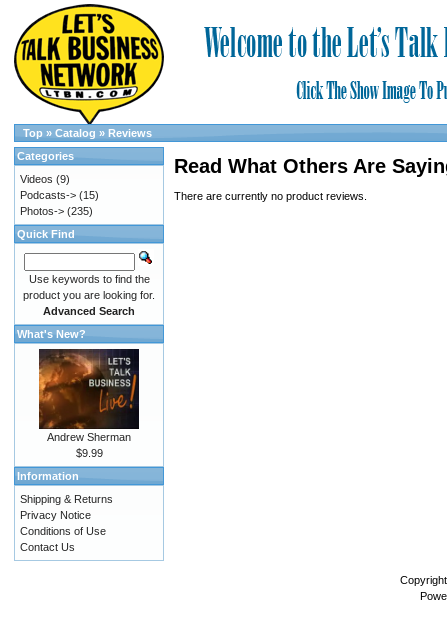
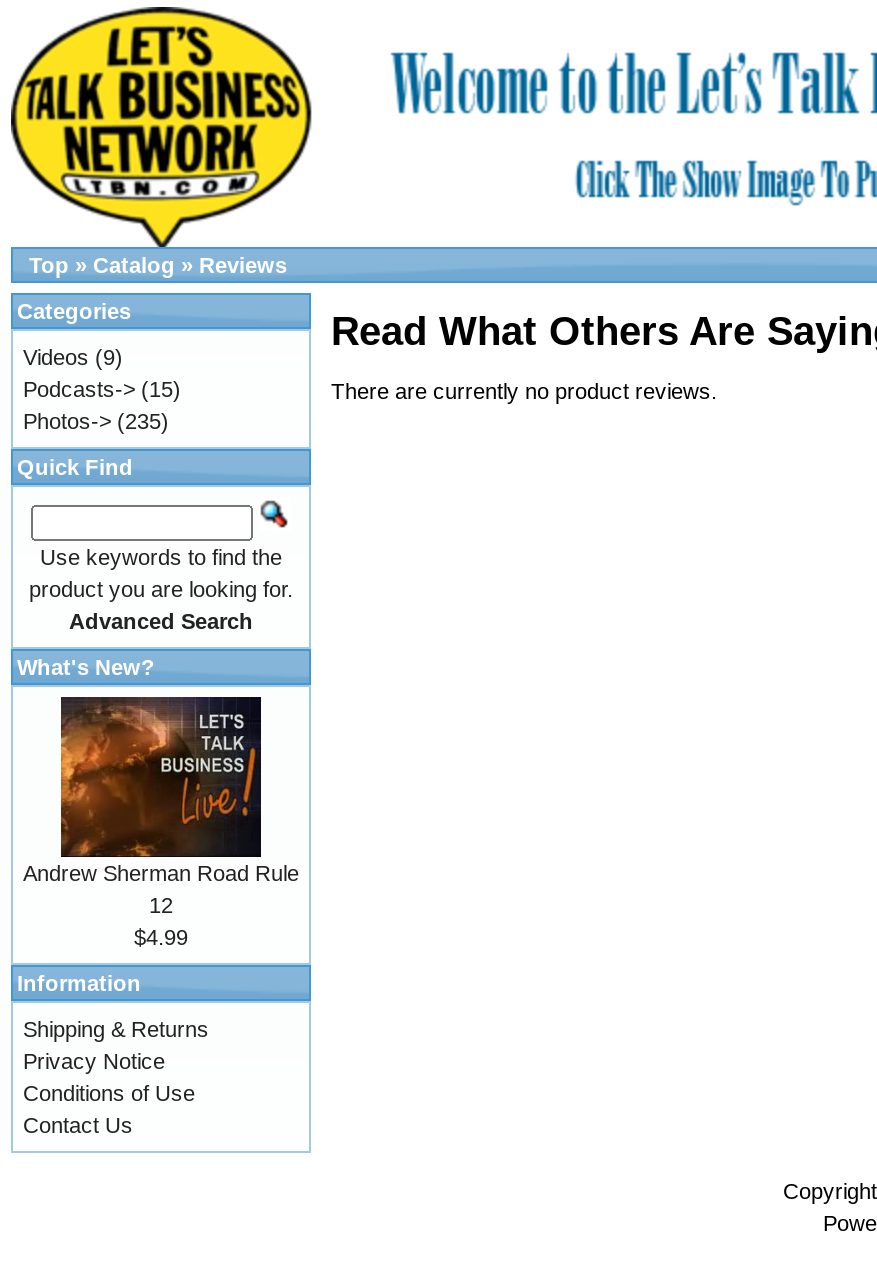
[47,431,131,459] Andrew Sherman | $9.99 -> [23,861,299,949] Andrew Sherman Road Rule | 12 | $4.99

